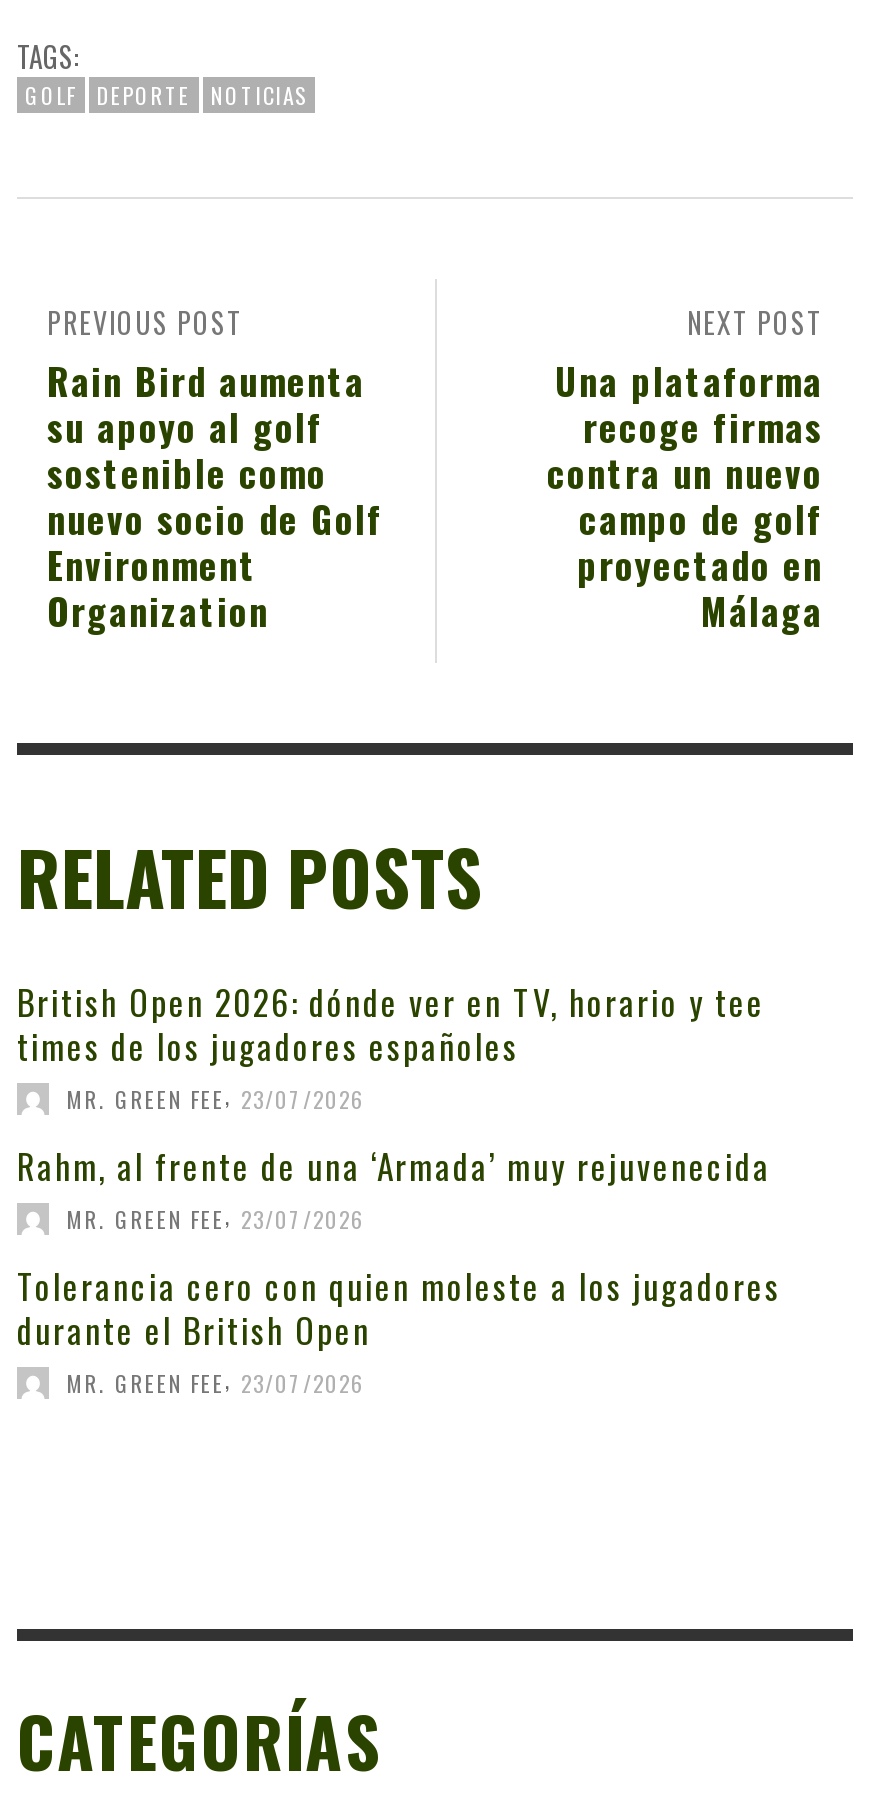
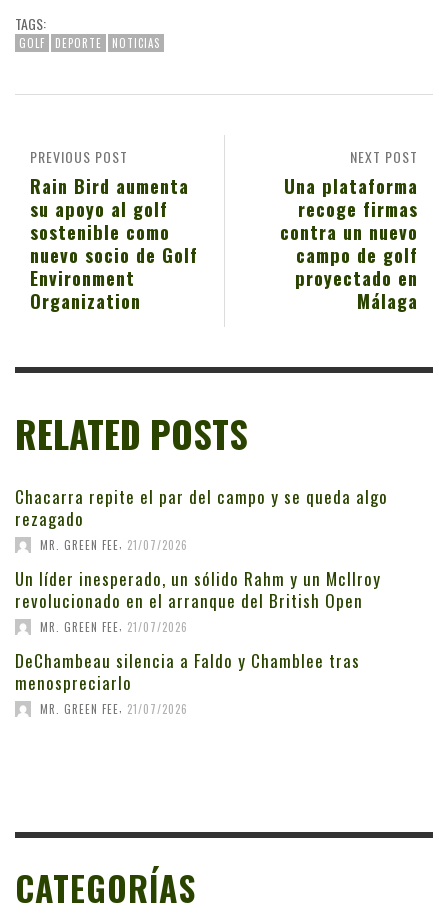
[17,977,765,1115] British Open 2026: dónde ver en TV, horario y tee | times de los jugadores españoles | MR. GREEN FEE, 23/07/2026 -> [15,484,388,553] Chacarra repite el par del campo y se queda algo | rezagado | MR. GREEN FEE, 21/07/2026
[17,1141,771,1235] Rahm, al frente de una ‘Armada’ muy rejuvenecida | MR. GREEN FEE, 23/07/2026 -> [15,566,381,635] Un líder inesperado, un sólido Rahm y un McIlroy | revolucionado en el arranque del British Open | MR. GREEN FEE, 21/07/2026
[17,1261,781,1398] Tolerancia cero con quien moleste a los jugadores | durante el British Open | MR. GREEN FEE, 23/07/2026 -> [15,648,360,717] DeChambeau silencia a Faldo y Chamblee tras | menospreciarlo | MR. GREEN FEE, 21/07/2026

